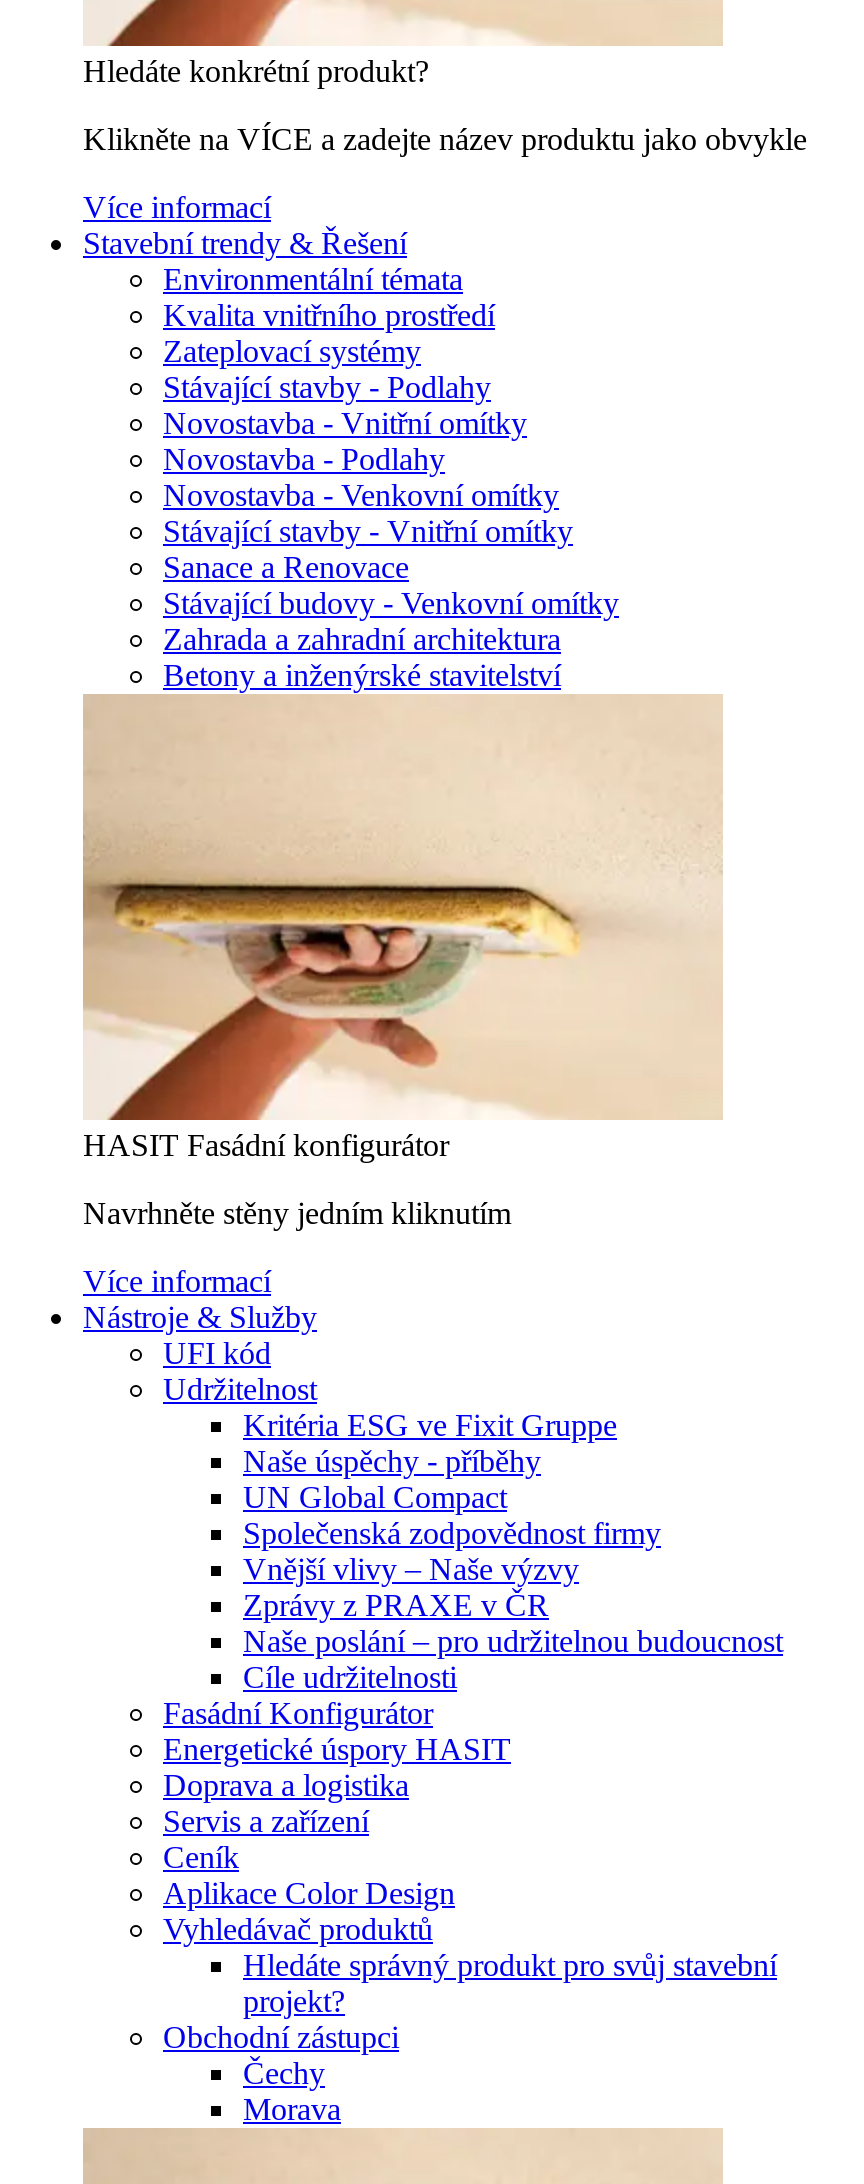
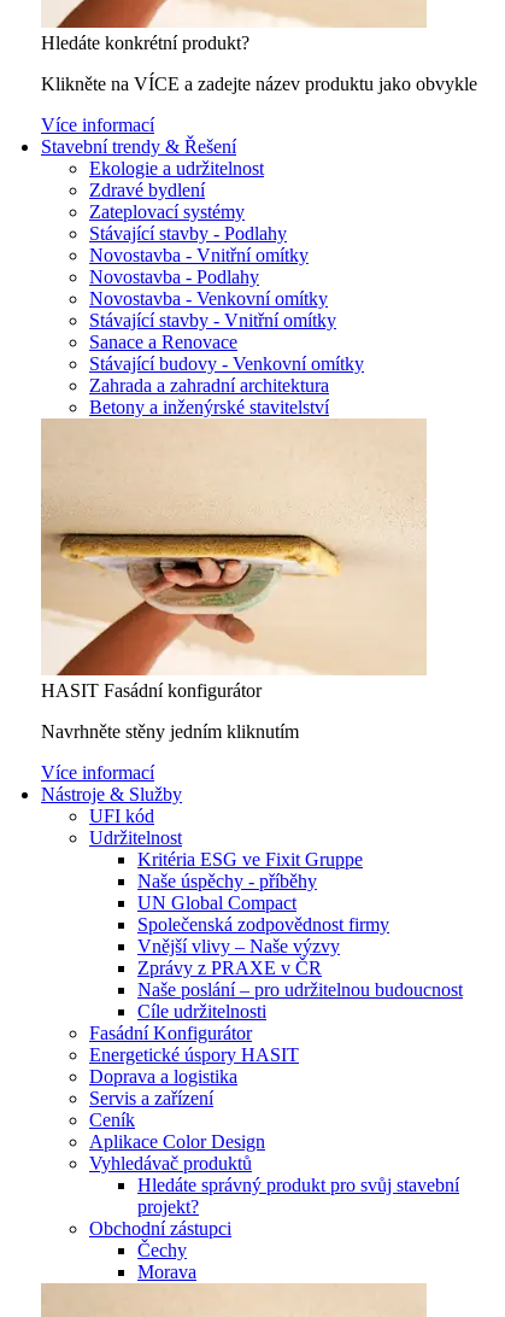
[163,262,495,332] Environmentální témata | Kvalita vnitřního prostředí -> [89,158,264,200] Ekologie a udržitelnost | Zdravé bydlení

